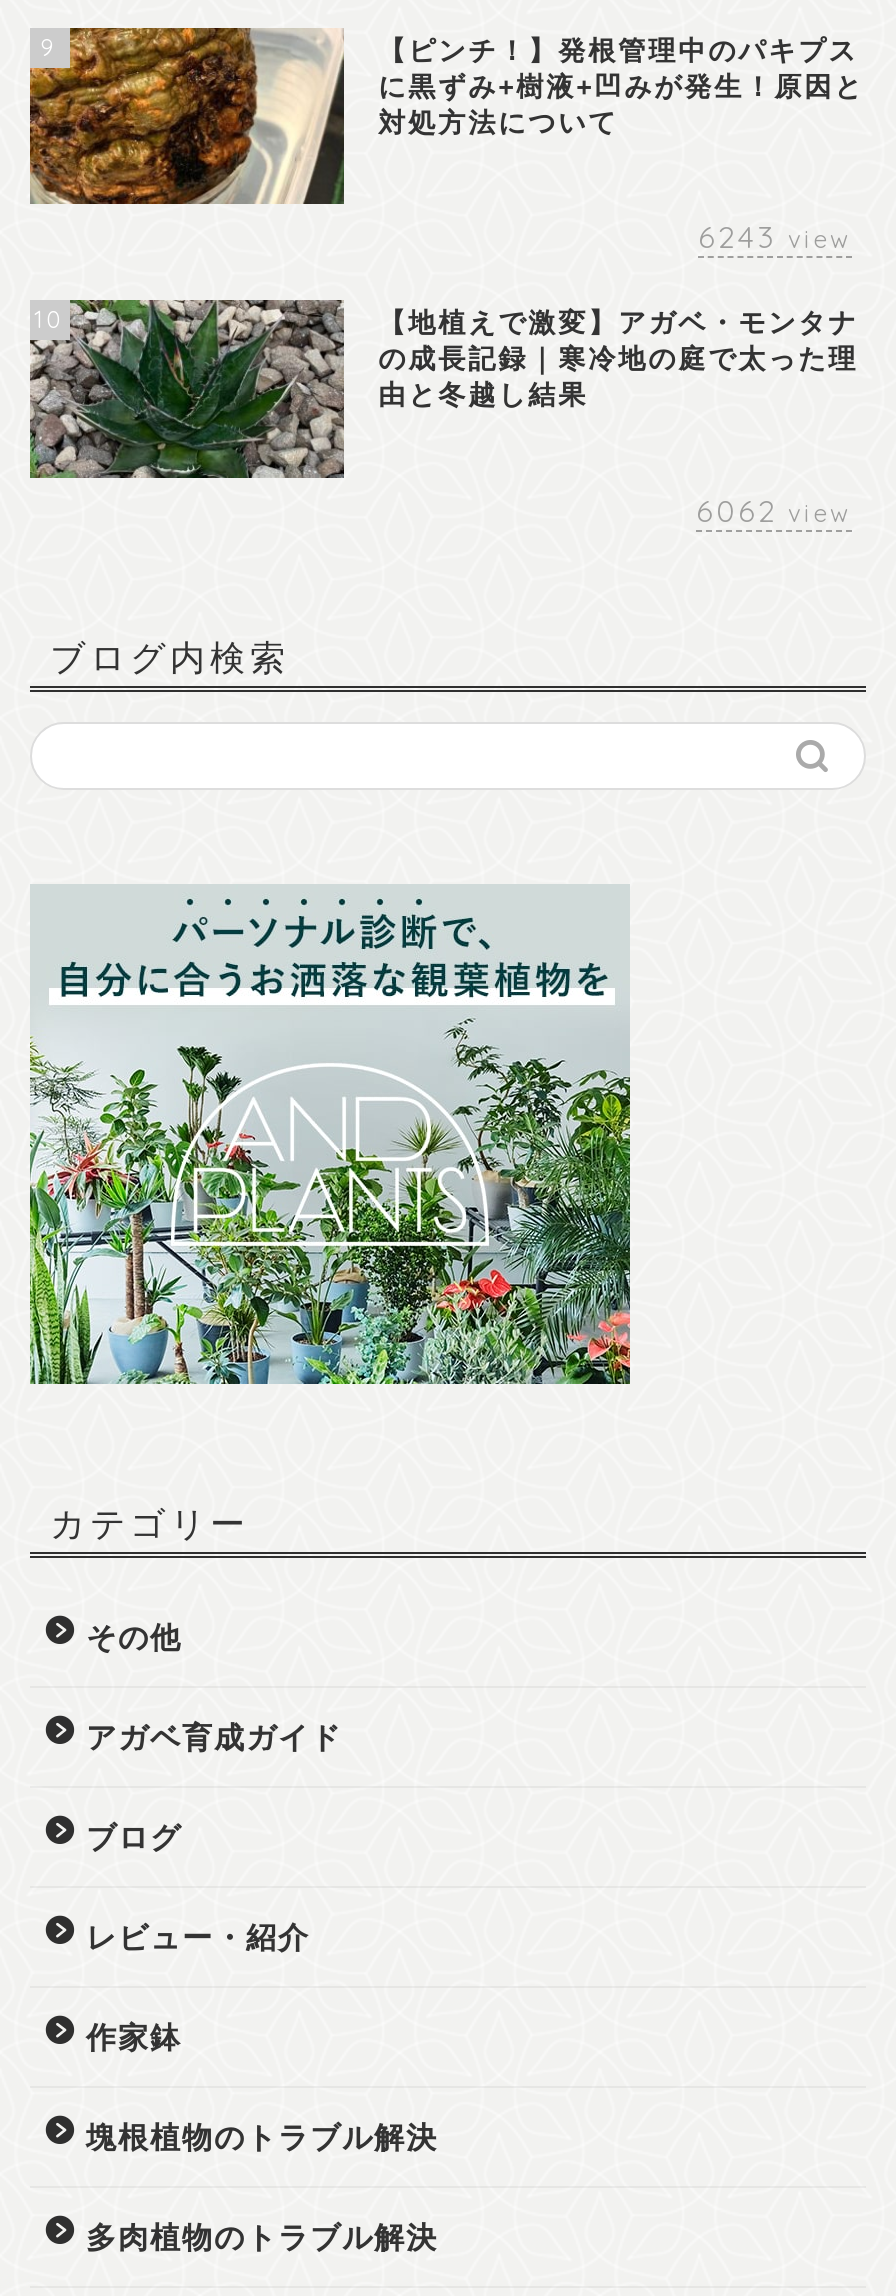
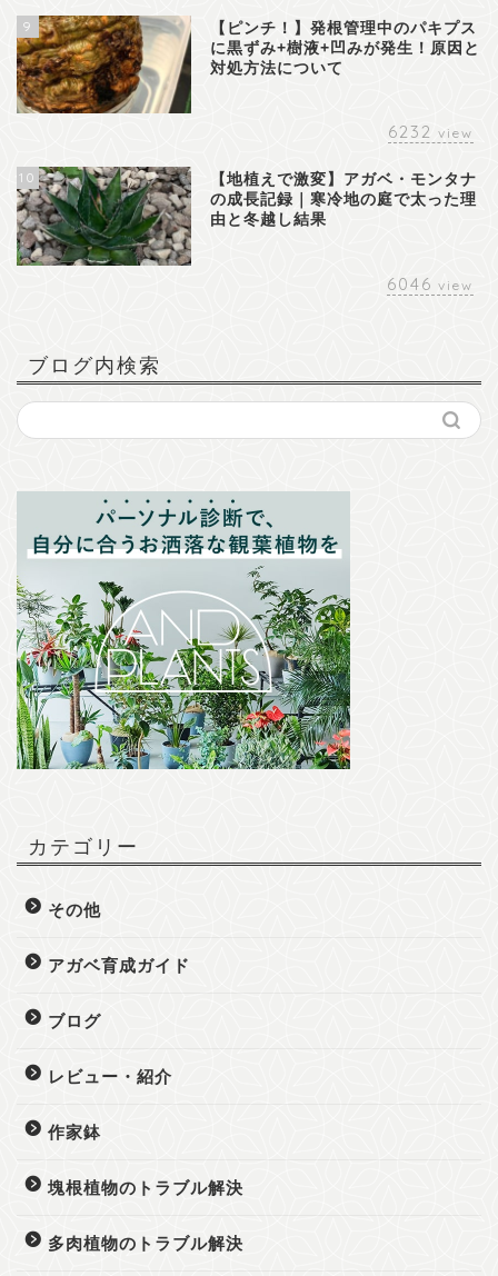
[698,219,852,257] 6243 view -> [388,122,474,143] 6232 view
[696,491,852,529] 6062 view -> [387,273,474,294] 6046 view

